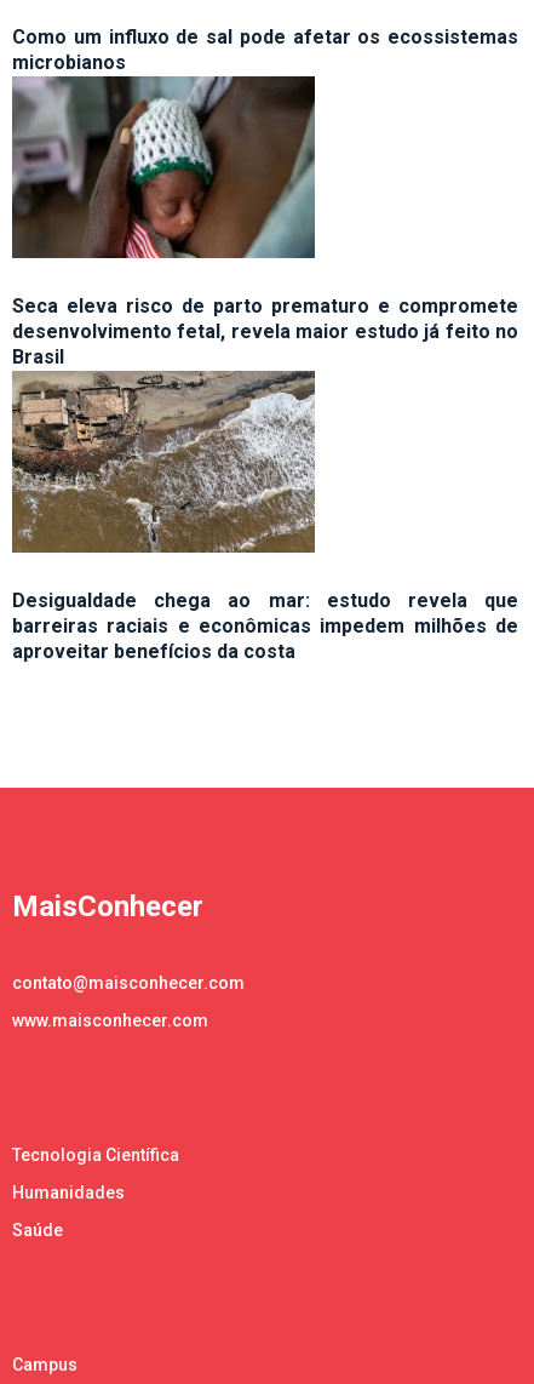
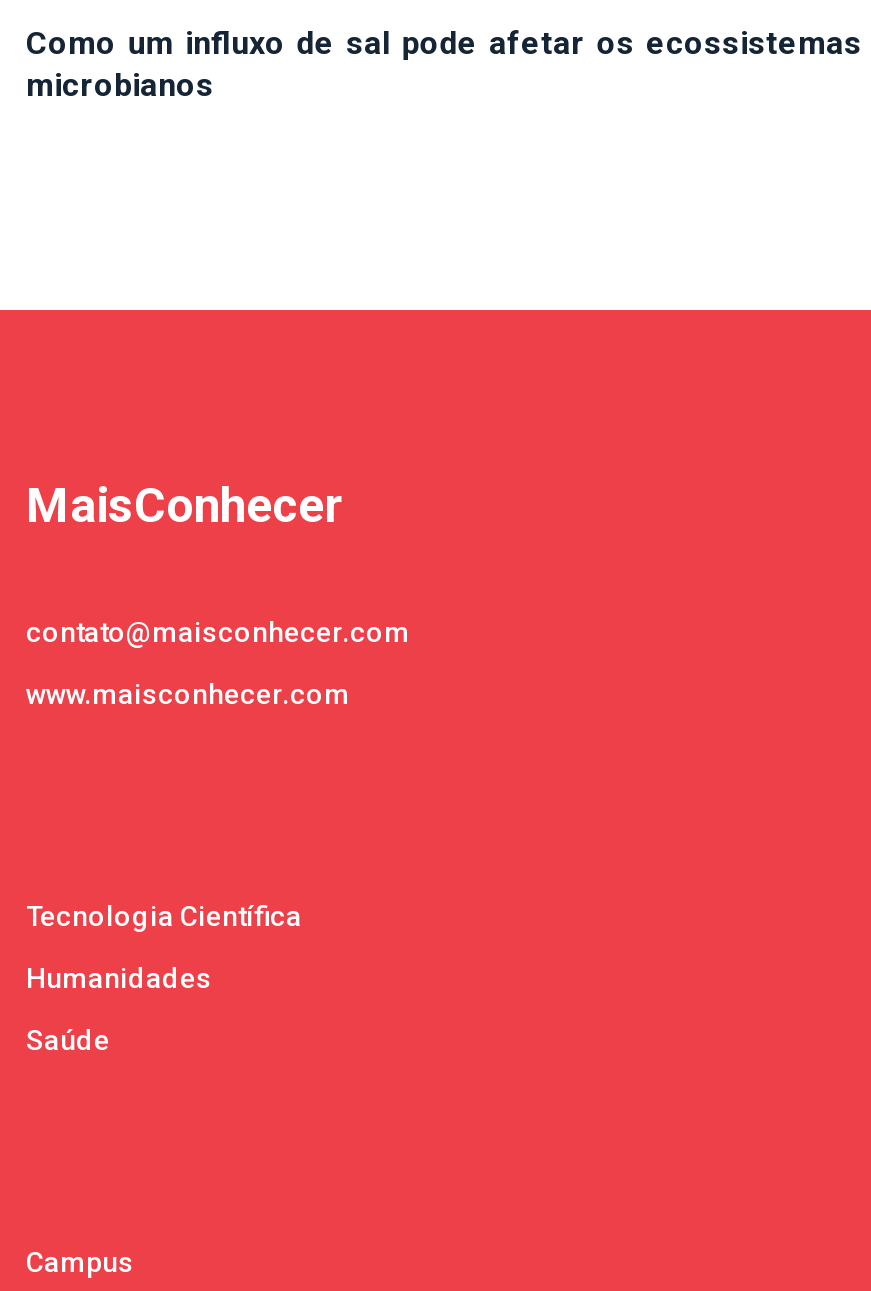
[11,75,518,369] [image] | Seca eleva risco de parto prematuro e compromete | desenvolvimento fetal, revela maior estudo já feito no | Brasil -> none
[11,370,518,663] [image] | Desigualdade chega ao mar: estudo revela que | barreiras raciais e econômicas impedem milhões de | aproveitar benefícios da costa -> none

